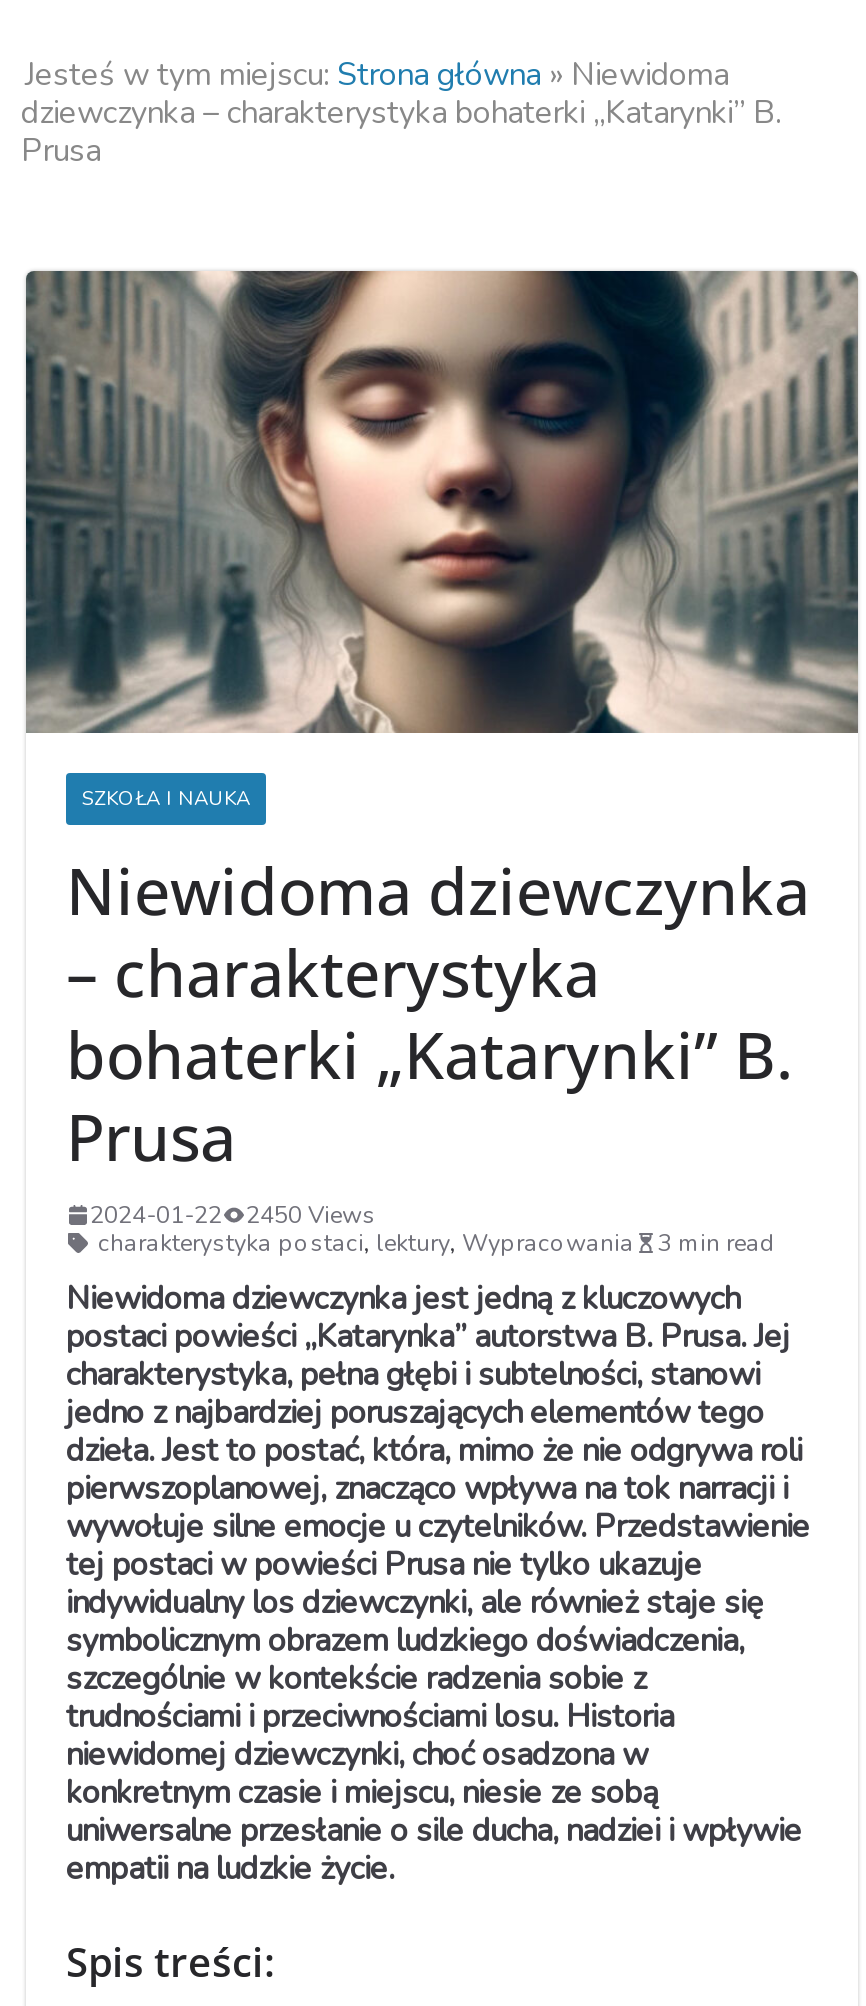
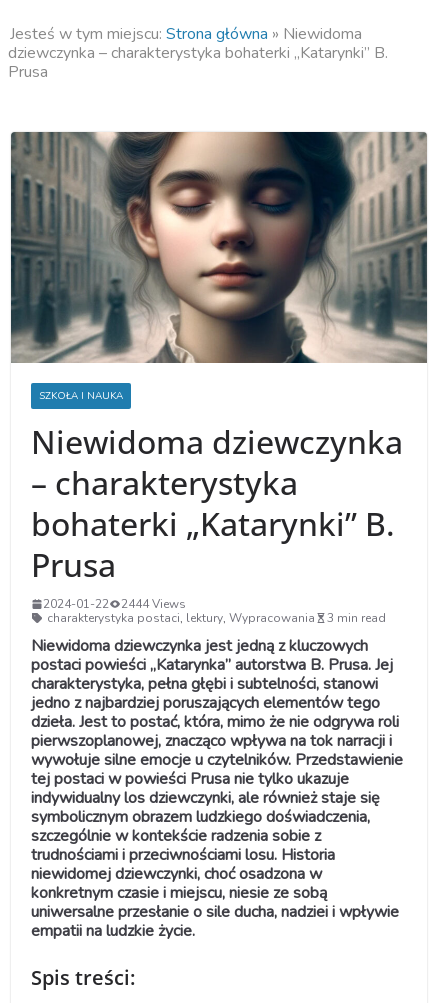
[90,1200,376,1232] 2024-01-22 2450 Views -> [43,596,186,612] 2024-01-22 2444 Views

